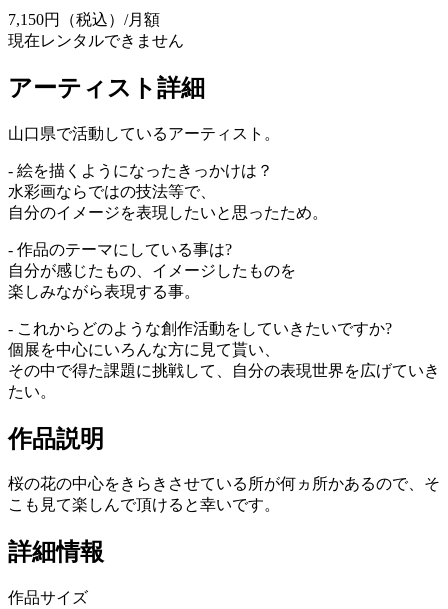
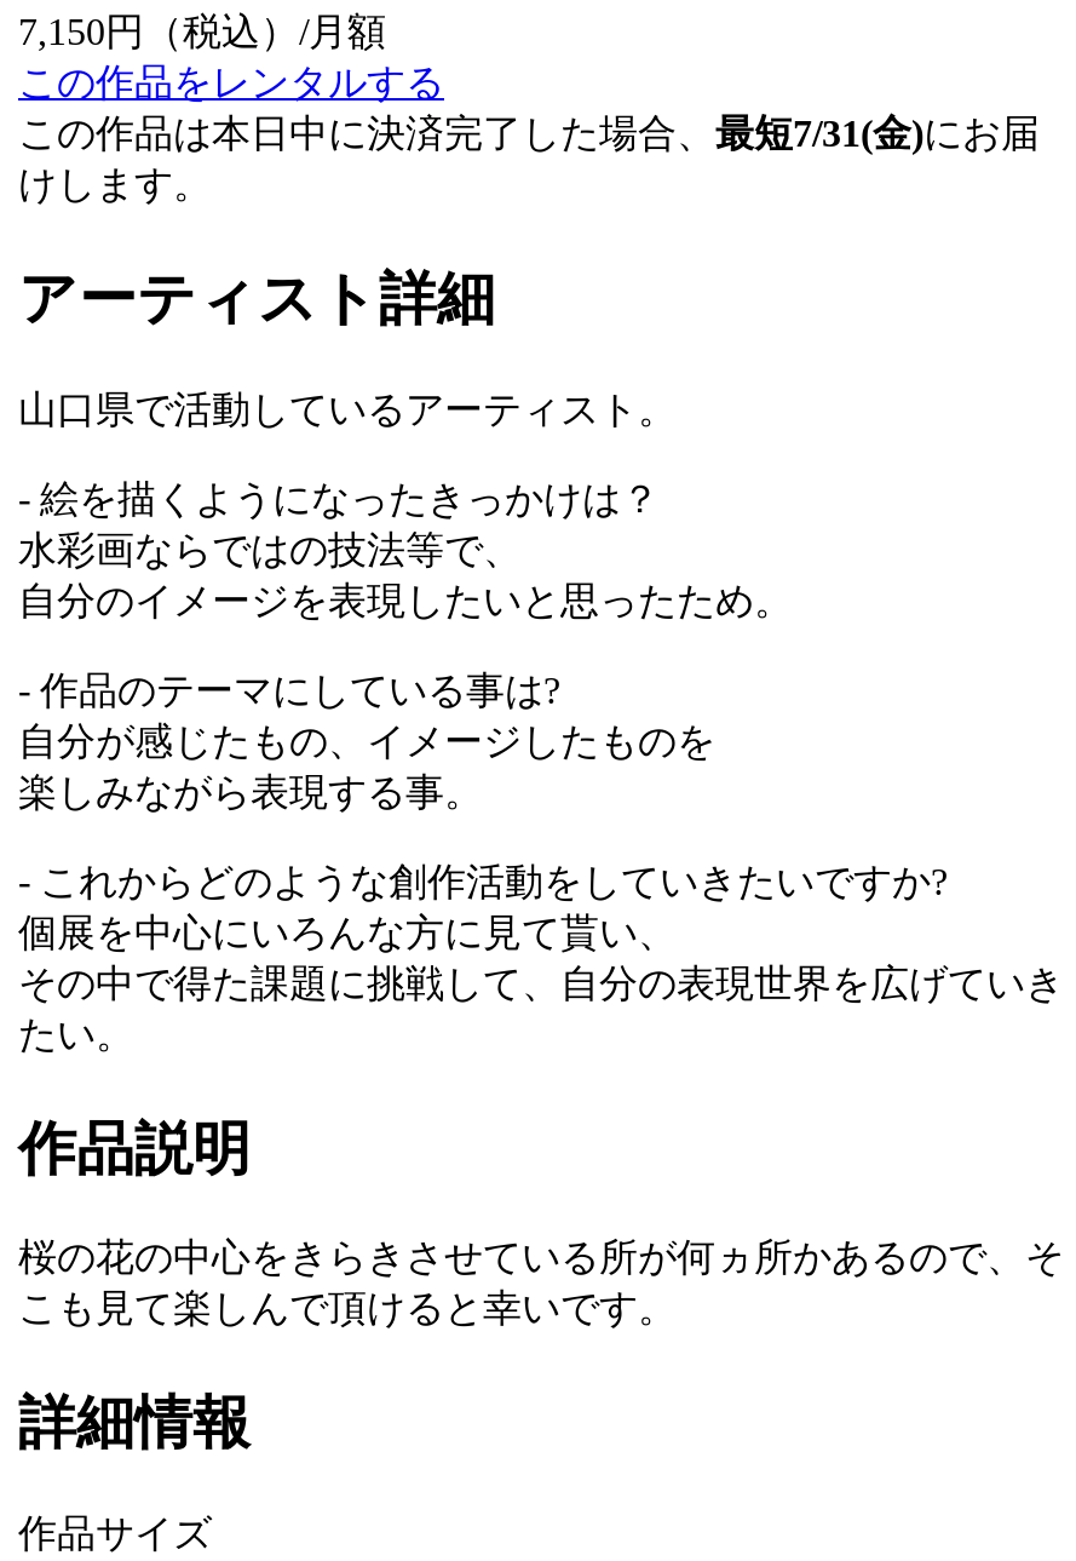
[8,32,184,49] 現在レンタルできません -> [18,61,1040,204] この作品をレンタルする | この作品は本日中に決済完了した場合、最短7/31(金)にお届 | けします。

